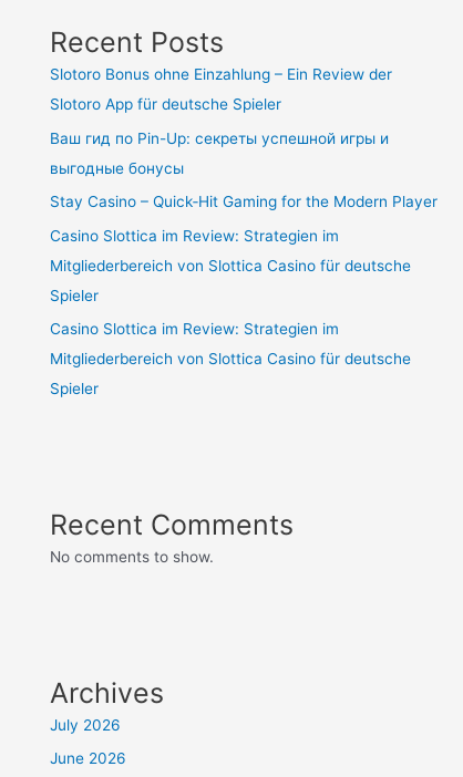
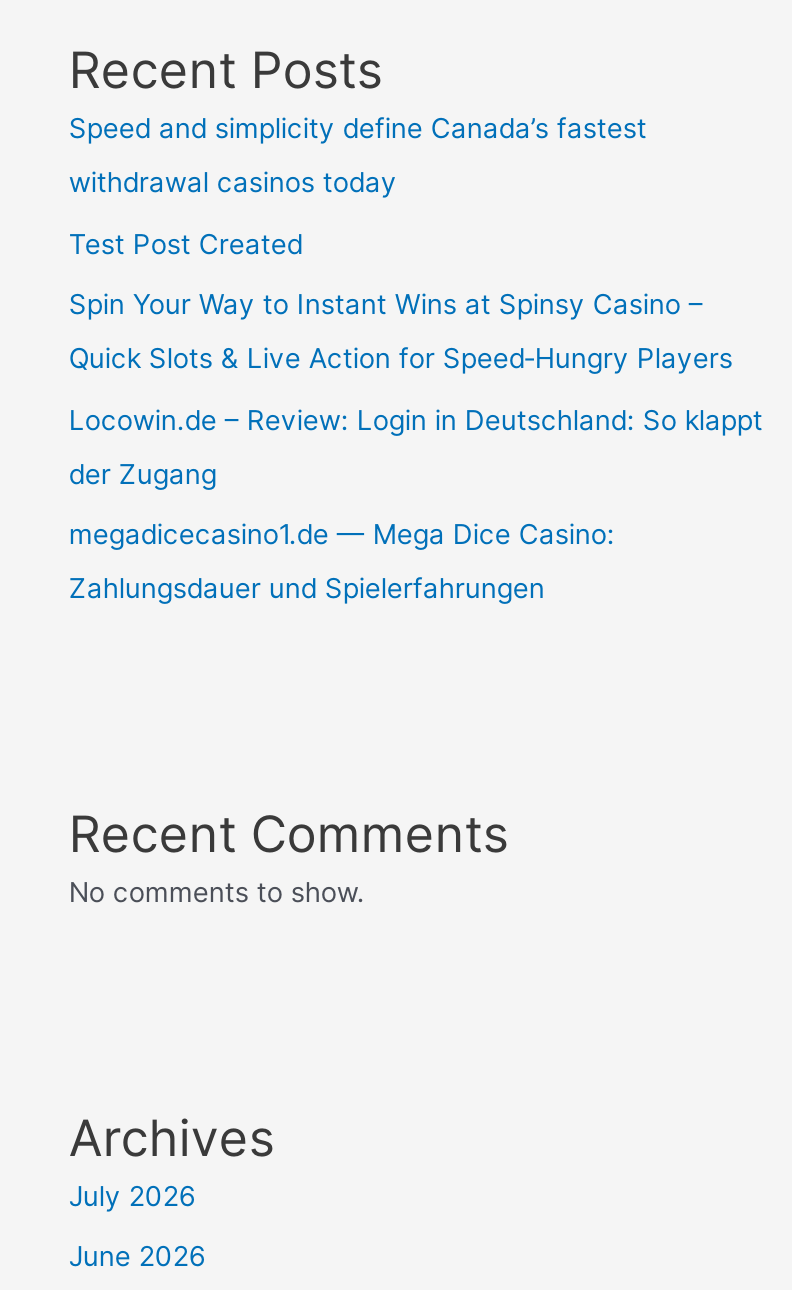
[50,66,438,397] Slotoro Bonus ohne Einzahlung – Ein Review der | Slotoro App für deutsche Spieler | Ваш гид по Pin-Up: секреты успешной игры и | выгодные бонусы | Stay Casino – Quick‑Hit Gaming for the Modern Player | Casino Slottica im Review: Strategien im | Mitgliederbereich von Slottica Casino für deutsche | Spieler | Casino Slottica im Review: Strategien im | Mitgliederbereich von Slottica Casino für deutsche | Spieler -> [69,113,763,604] Speed and simplicity define Canada’s fastest | withdrawal casinos today | Test Post Created | Spin Your Way to Instant Wins at Spinsy Casino – | Quick Slots & Live Action for Speed‑Hungry Players | Locowin.de – Review: Login in Deutschland: So klappt | der Zugang | megadicecasino1.de — Mega Dice Casino: | Zahlungsdauer und Spielerfahrungen

